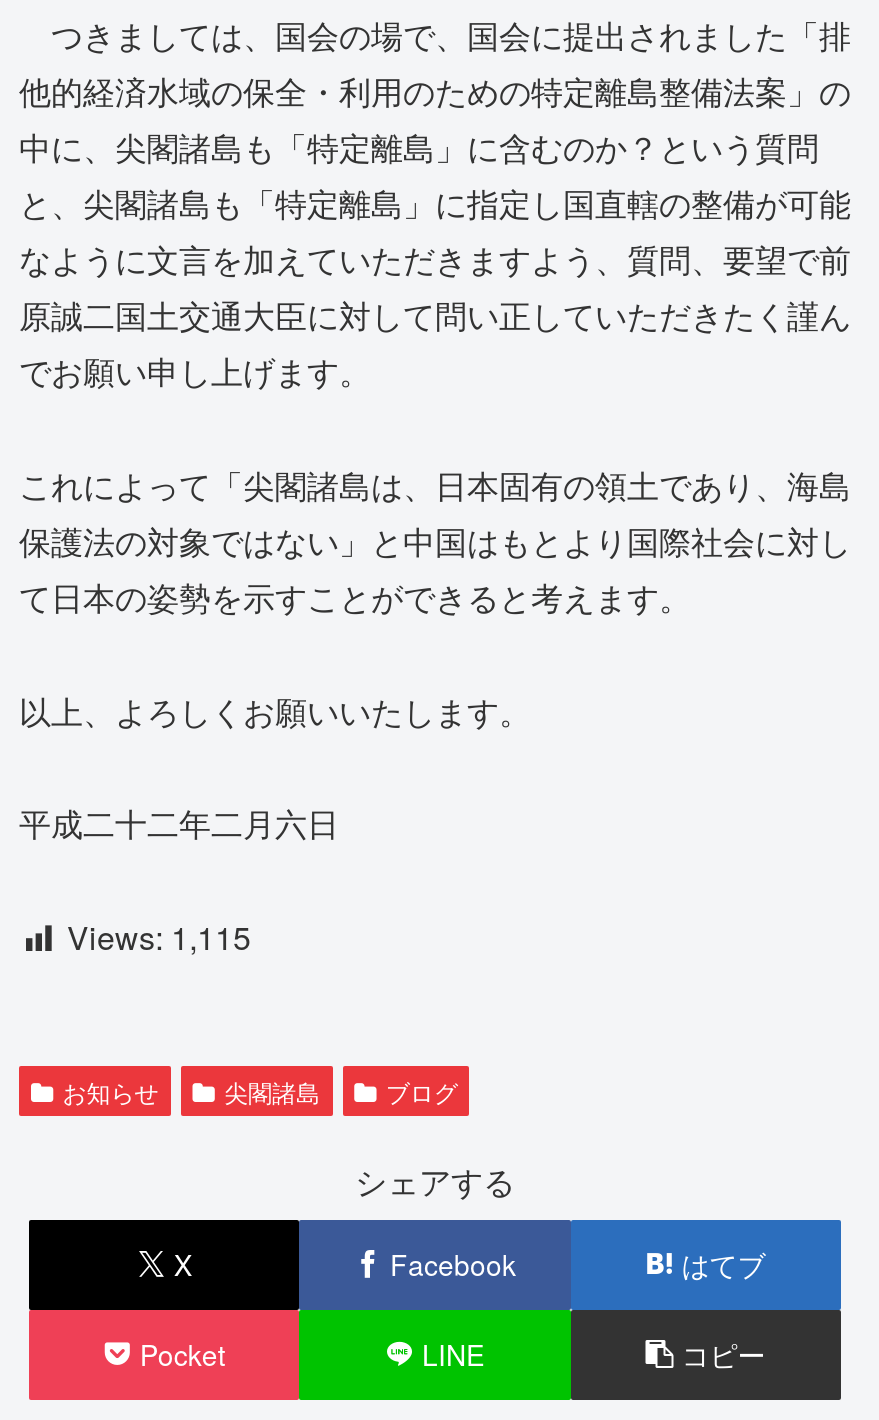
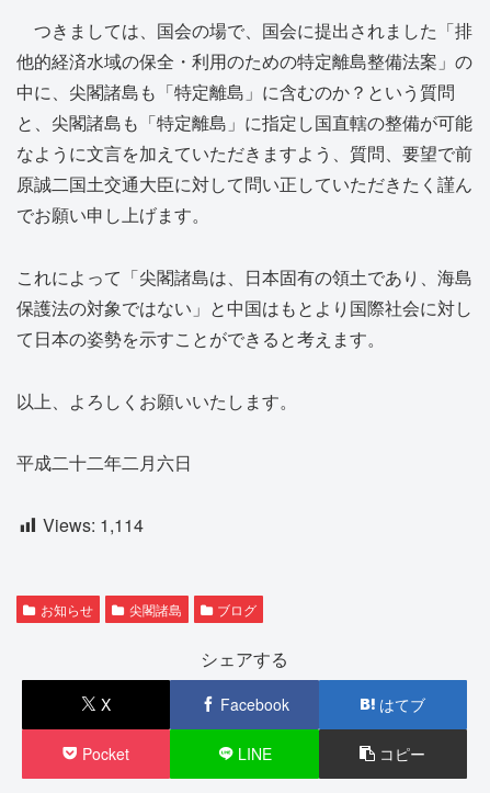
[67,914,251,960] Views: 1,115 -> [43,512,144,538] Views: 1,114

